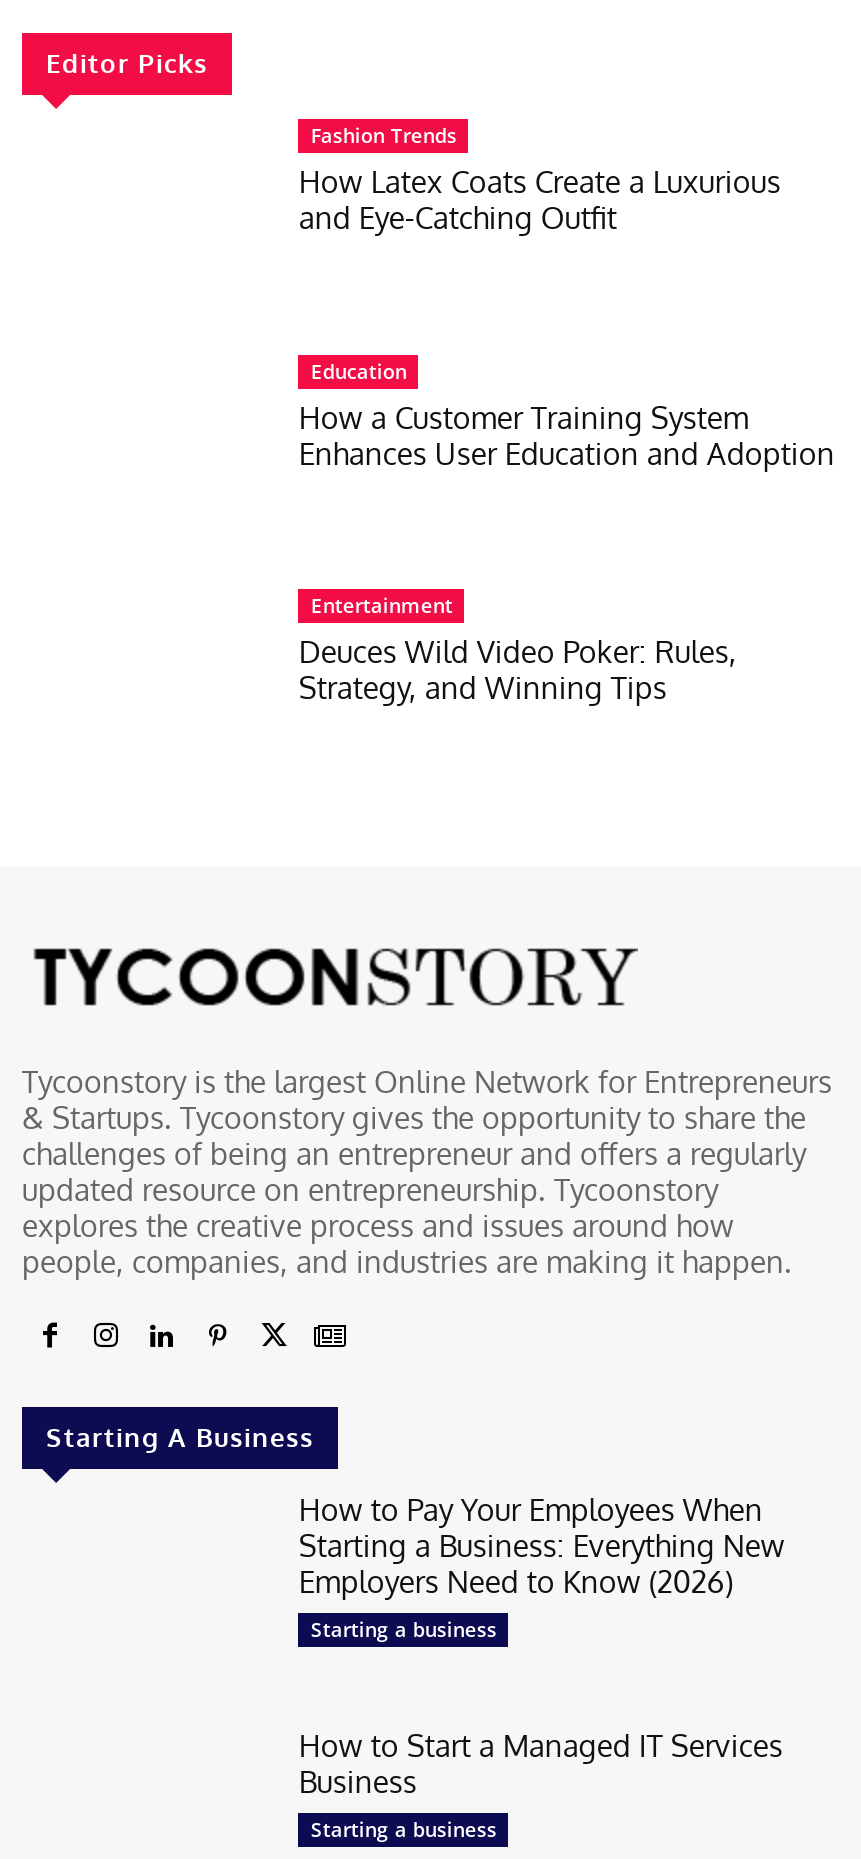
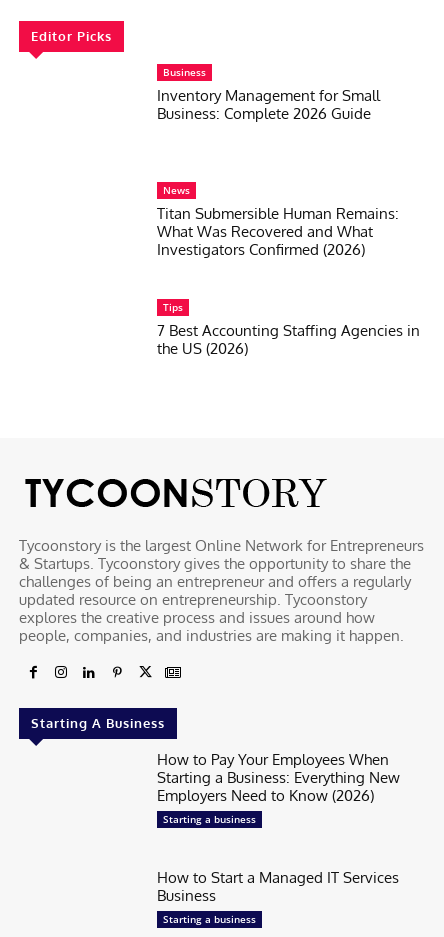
[299,120,781,236] Fashion Trends | How Latex Coats Create a Luxurious | and Eye-Catching Outfit -> [157,65,380,123] Business | Inventory Management for Small | Business: Complete 2026 Guide
[299,356,835,472] Education | How a Customer Training System | Enhances User Education and Adoption -> [157,182,399,258] News | Titan Submersible Human Remains: | What Was Recovered and What | Investigators Confirmed (2026)
[299,592,737,708] Entertainment | Deuces Wild Video Poker: Rules, | Strategy, and Winning Tips -> [157,300,420,358] Tips | 7 Best Accounting Staffing Agencies in | the US (2026)

